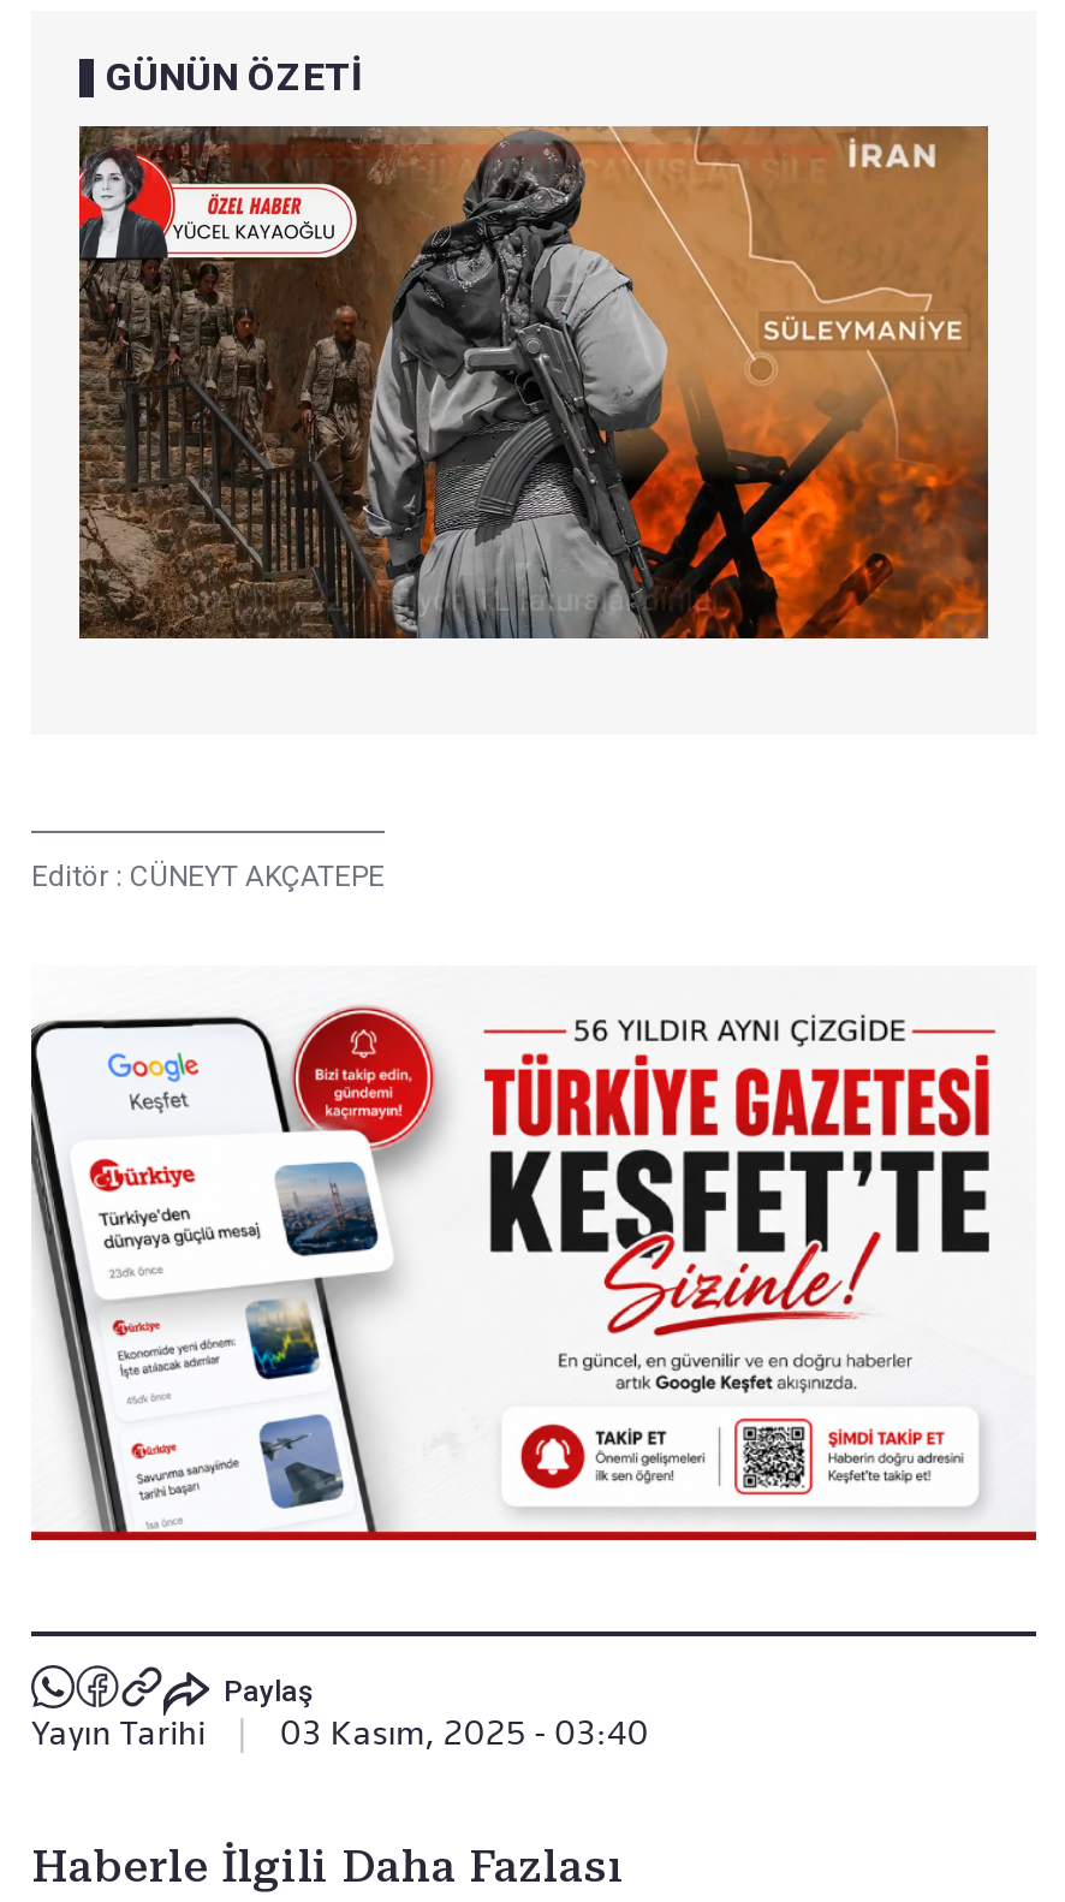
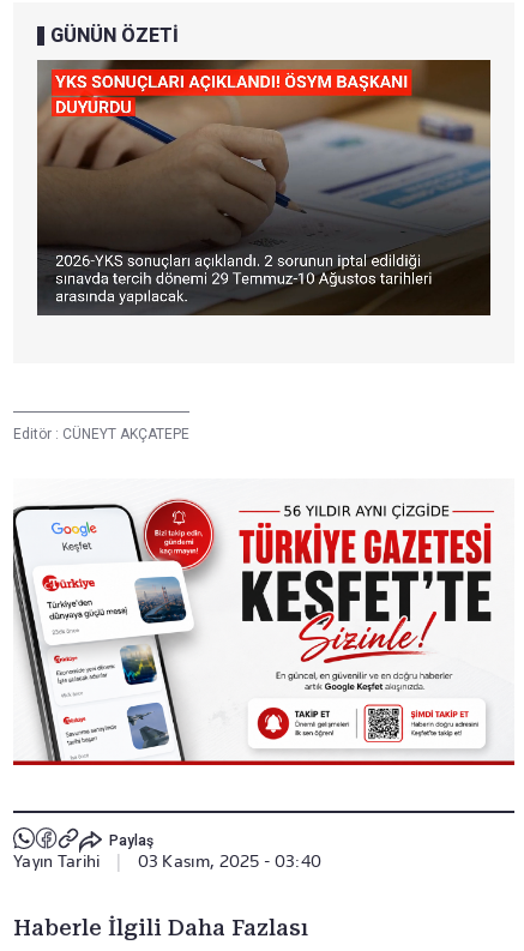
[77,124,990,641] [image] -> [36,59,492,317] [image]

